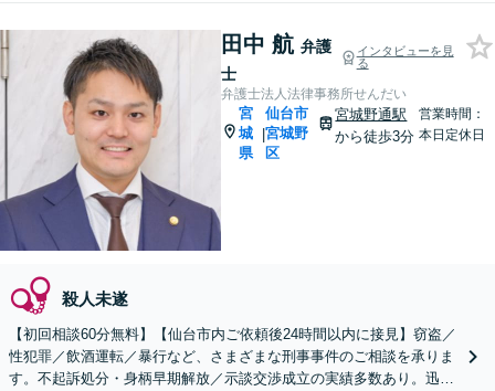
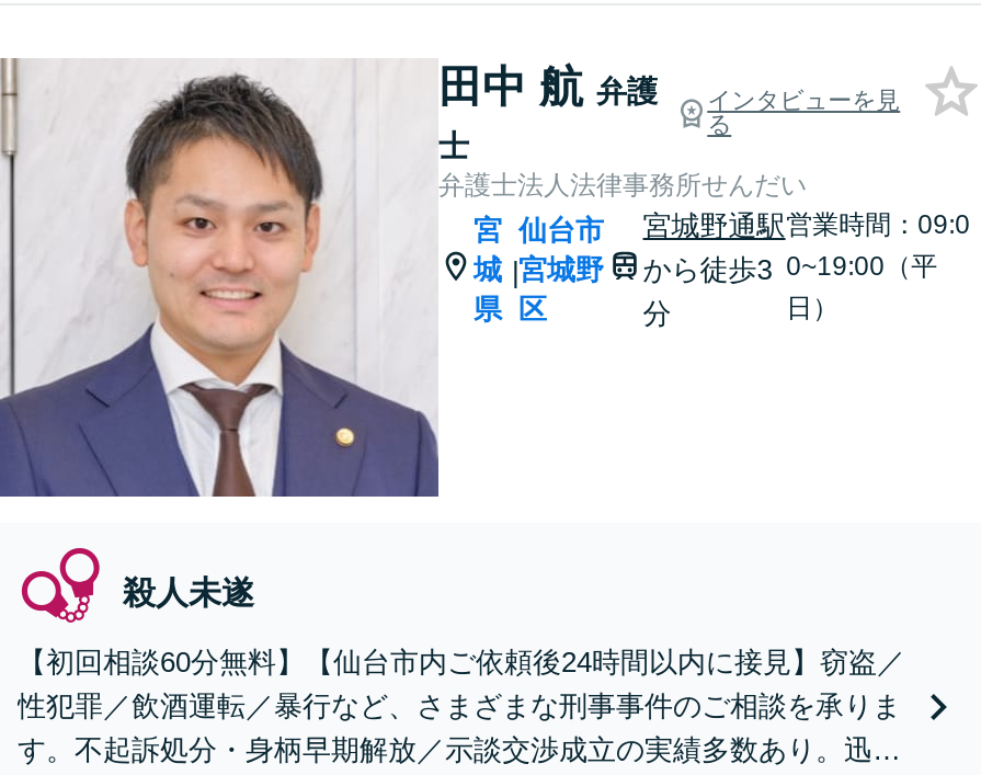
[419,106,485,142] 営業時間： | 本日定休日 -> [786,209,970,323] 営業時間：09:0 | 0~19:00（平 | 日）

